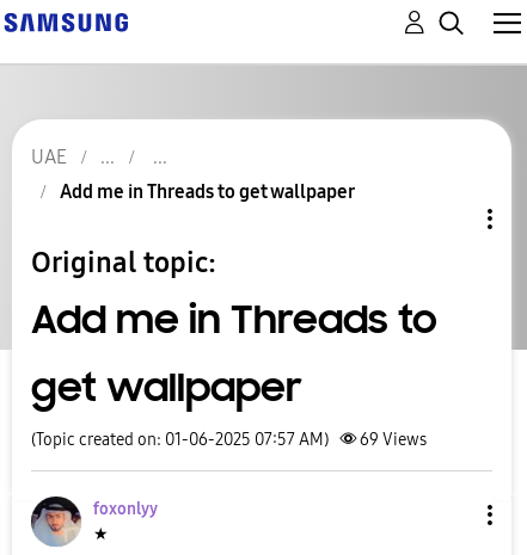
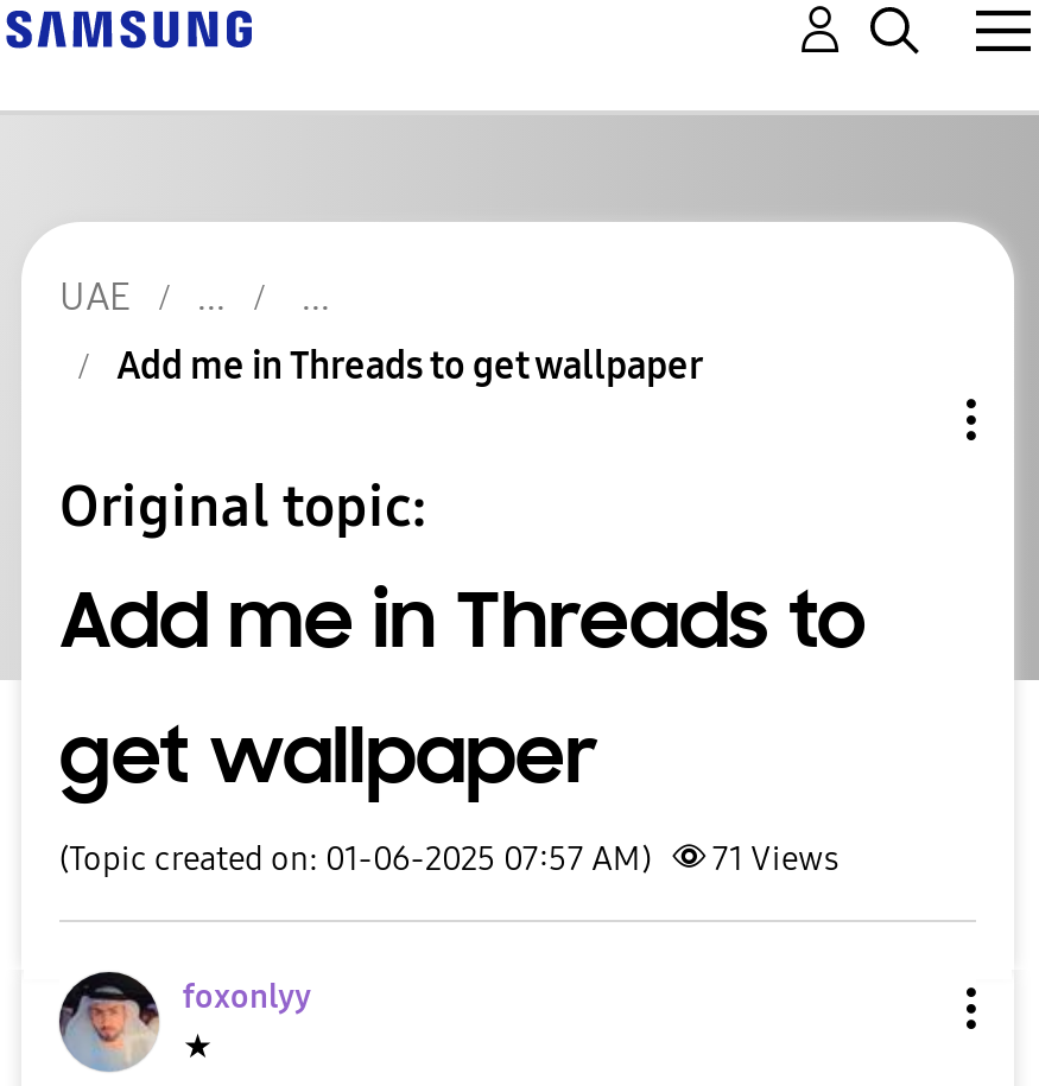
[31,430,427,450] (Topic created on: 01-06-2025 07:57 AM) 69 Views -> [59,839,838,879] (Topic created on: 01-06-2025 07:57 AM) 71 Views

